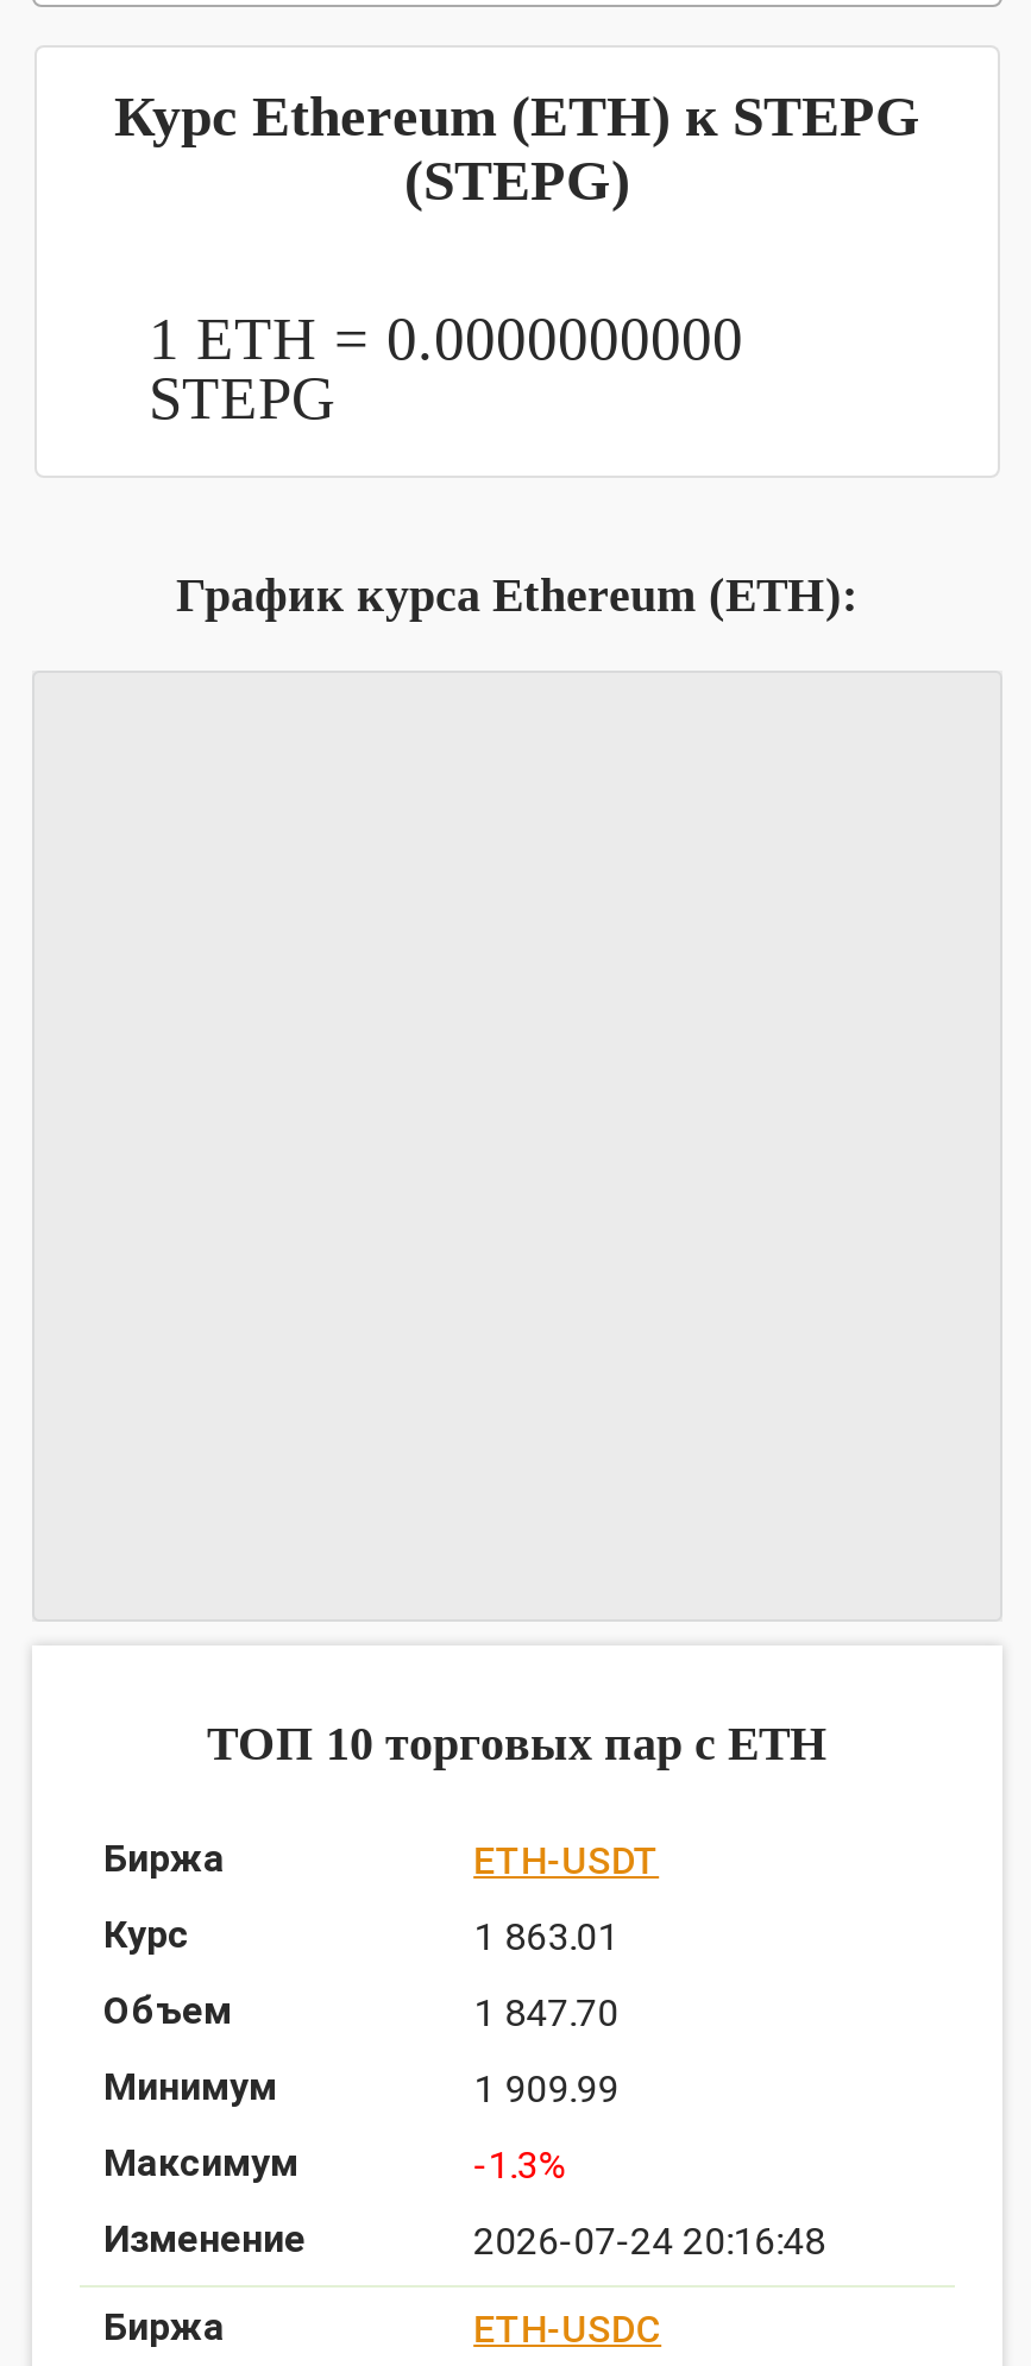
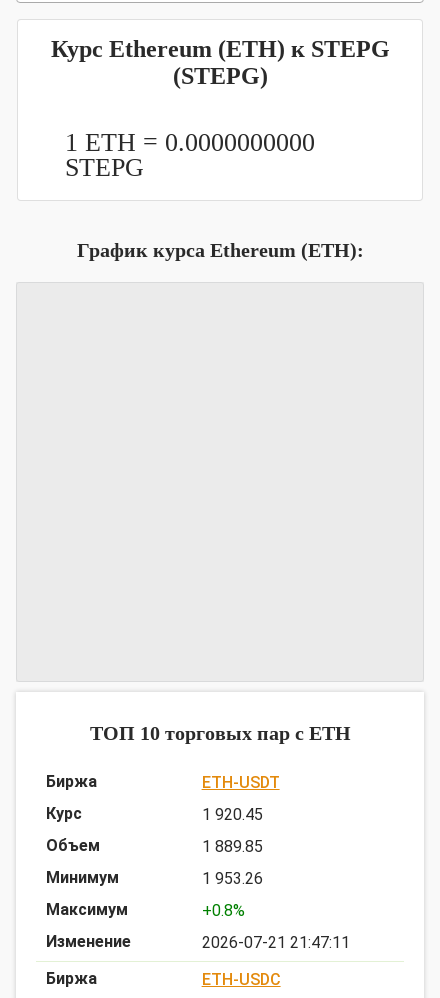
[474,1914,619,1959] 1 863.01 -> [202,805,263,824] 1 920.45
[474,1990,619,2035] 1 847.70 -> [202,837,263,856] 1 889.85
[474,2066,619,2112] 1 909.99 -> [202,869,263,888] 1 953.26
[474,2142,566,2188] -1.3% -> [202,901,245,920] +0.8%
[474,2219,826,2264] 2026-07-24 20:16:48 -> [202,933,350,952] 2026-07-21 21:47:11

